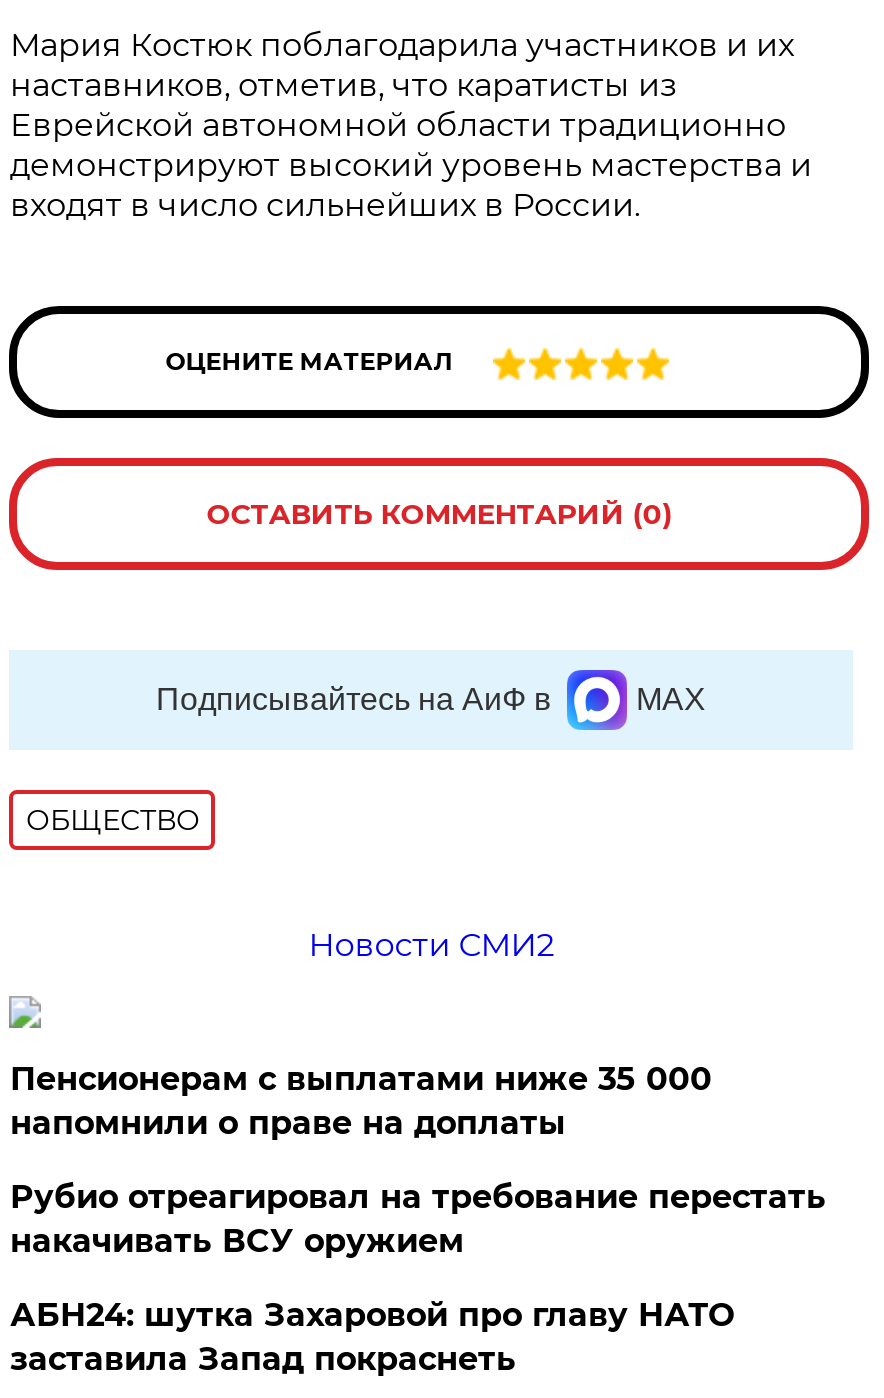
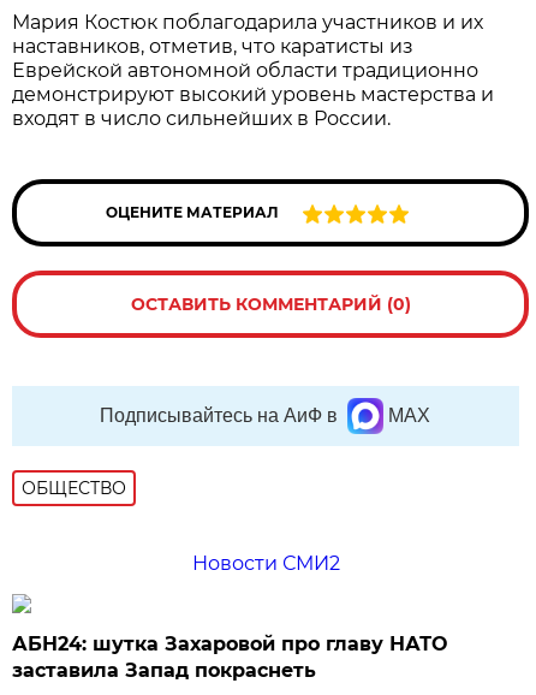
[10,1060,826,1260] Пенсионерам с выплатами ниже 35 000 | напомнили о праве на доплаты | Рубио отреагировал на требование перестать | накачивать ВСУ оружием -> none

